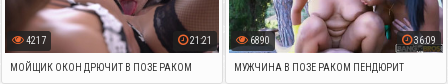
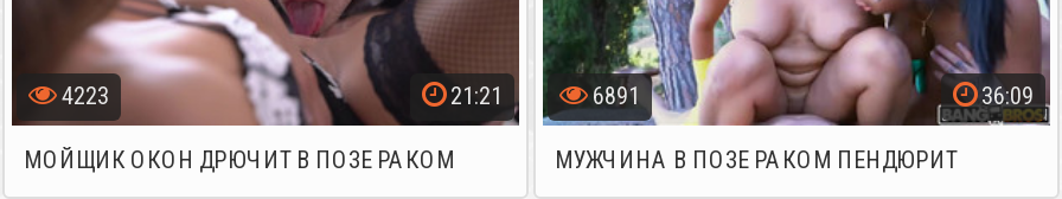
[24,35,46,46] 4217 -> [57,82,109,108] 4223
[248,35,270,46] 6890 -> [588,82,640,108] 6891

